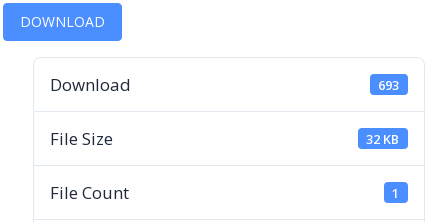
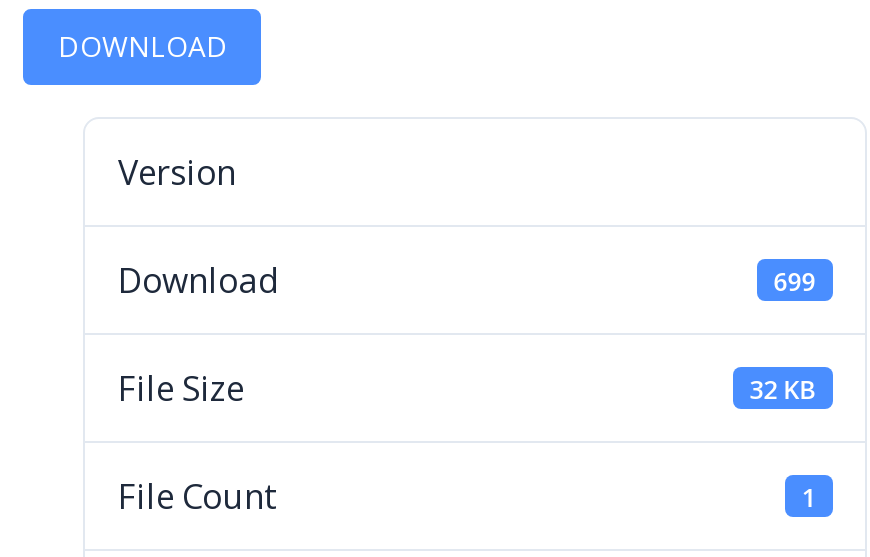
none -> [118,149,236,195] Version
[378,75,399,93] 693 -> [774,262,816,298] 699

